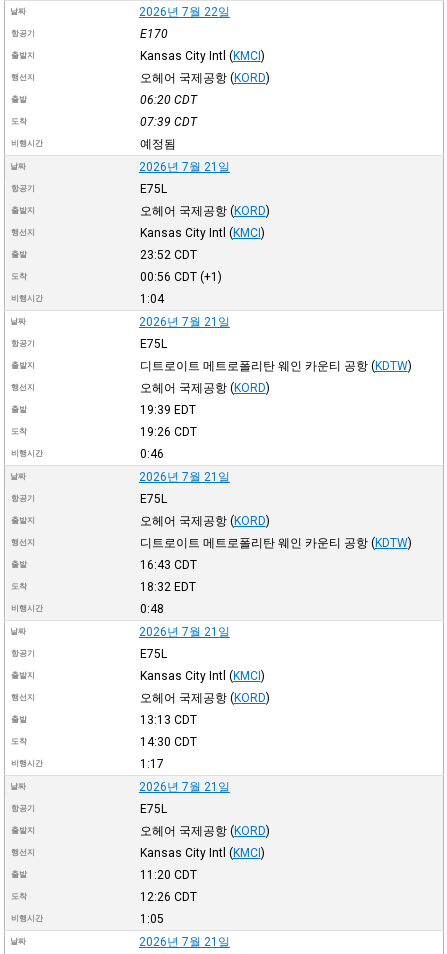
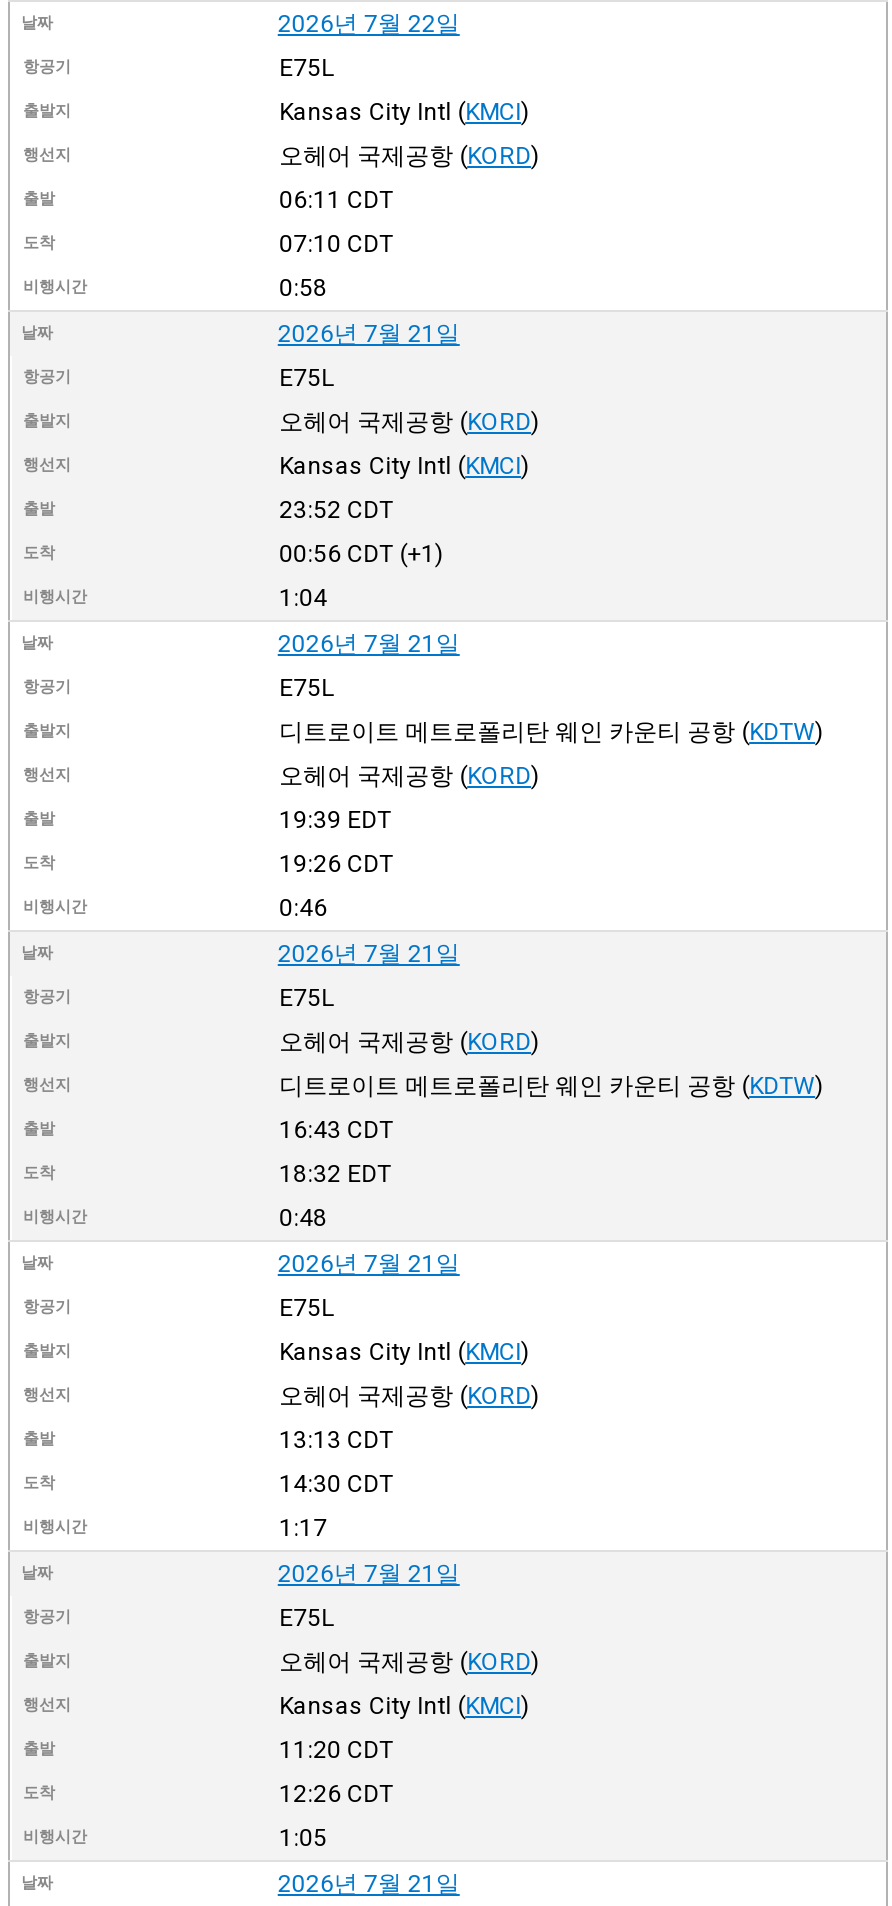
[140,27,168,41] E170 -> [279,54,333,82] E75L
[140,93,197,107] 06:20 CDT -> [279,186,393,214] 06:11 CDT
[140,115,197,129] 07:39 CDT -> [279,230,393,258] 07:10 CDT
[140,137,176,151] 예정됨 -> [279,274,327,302] 0:58

